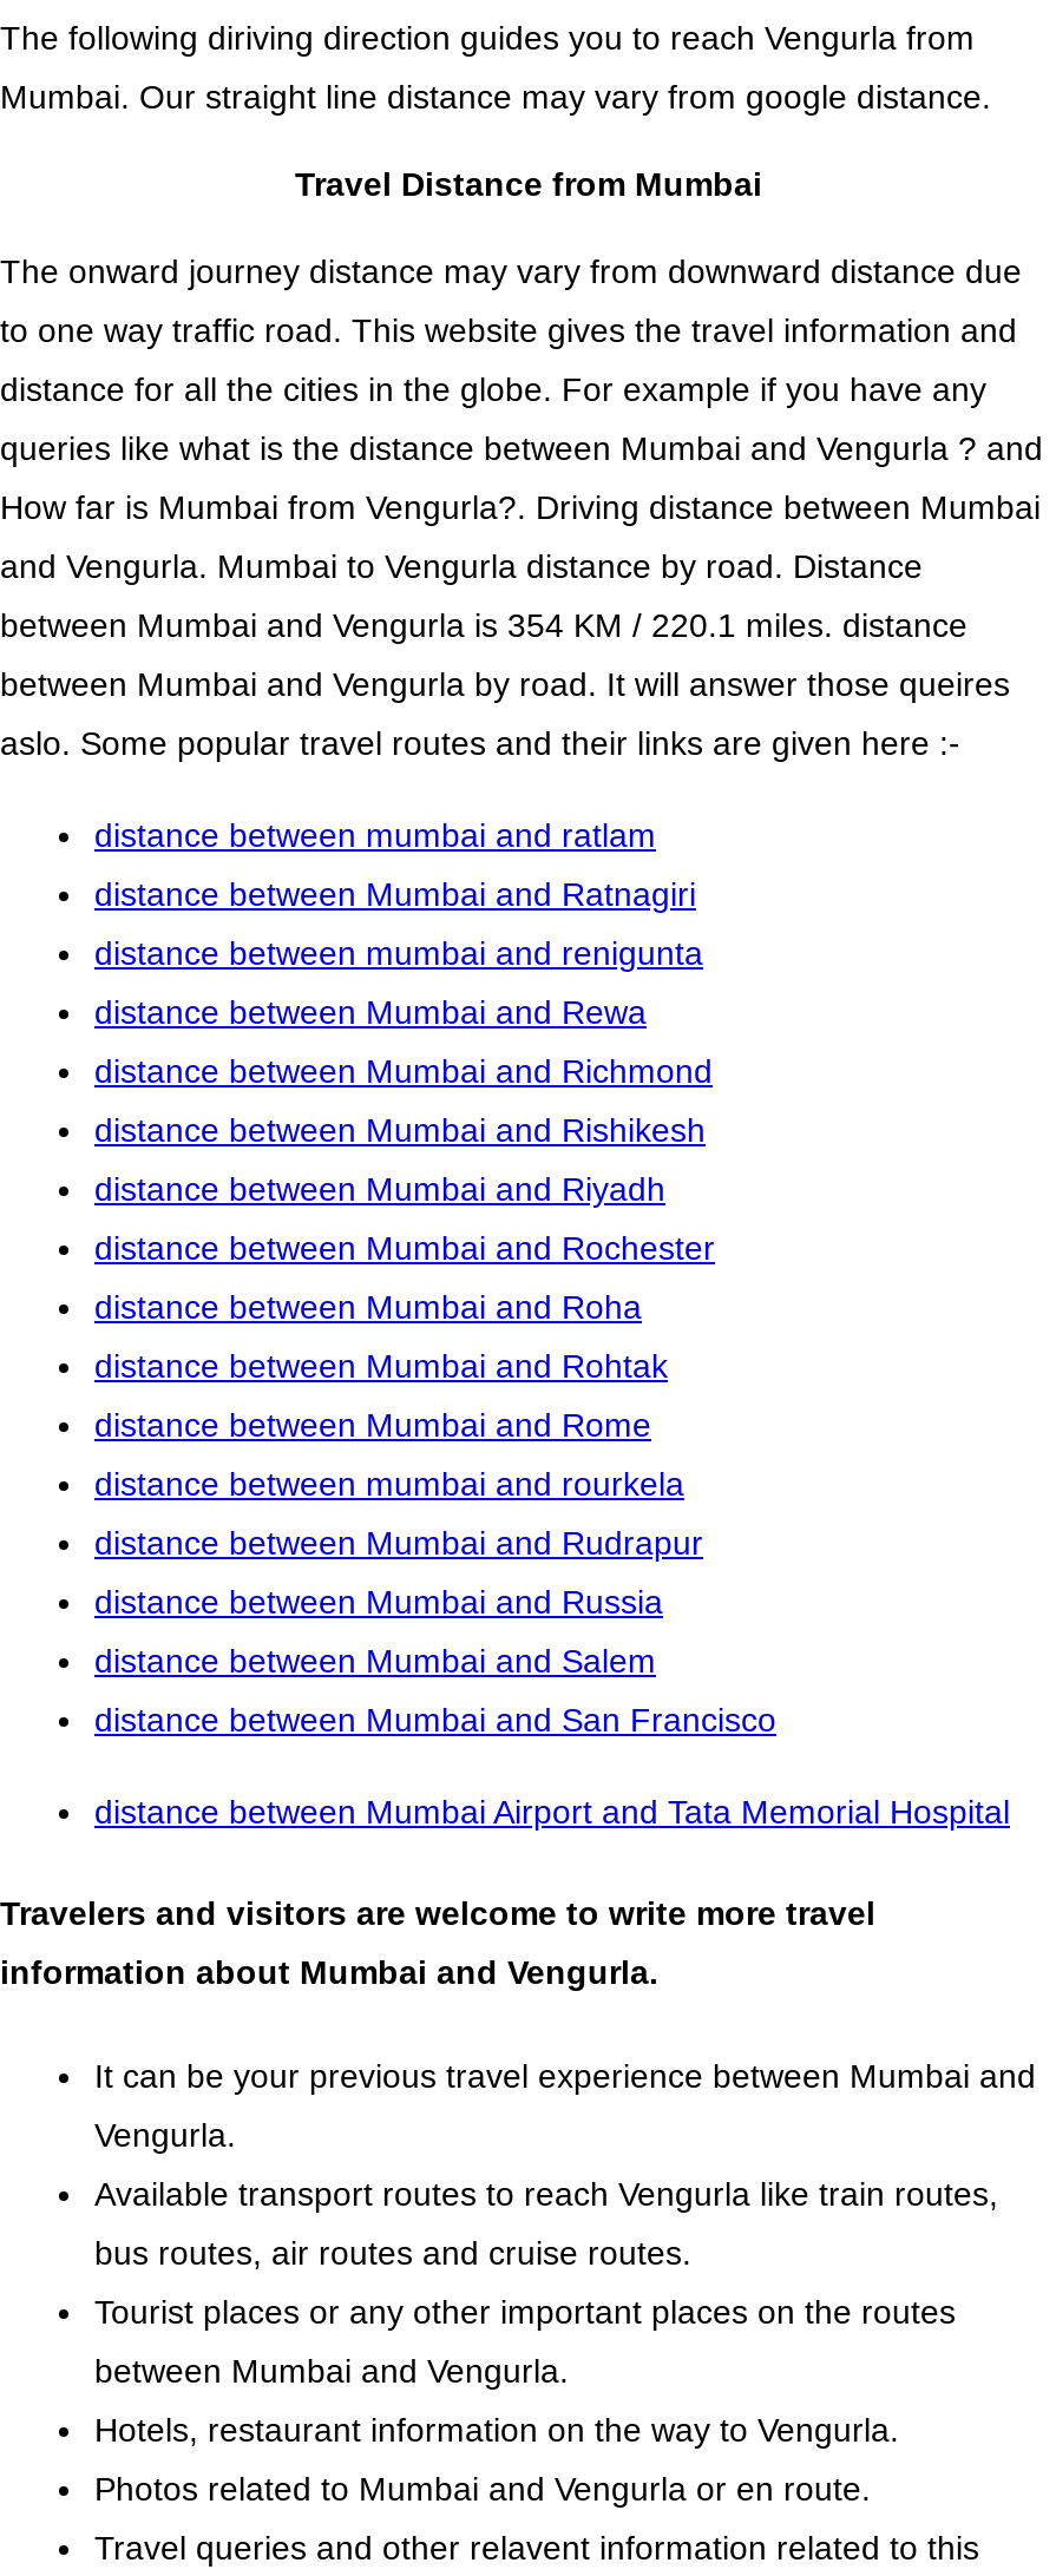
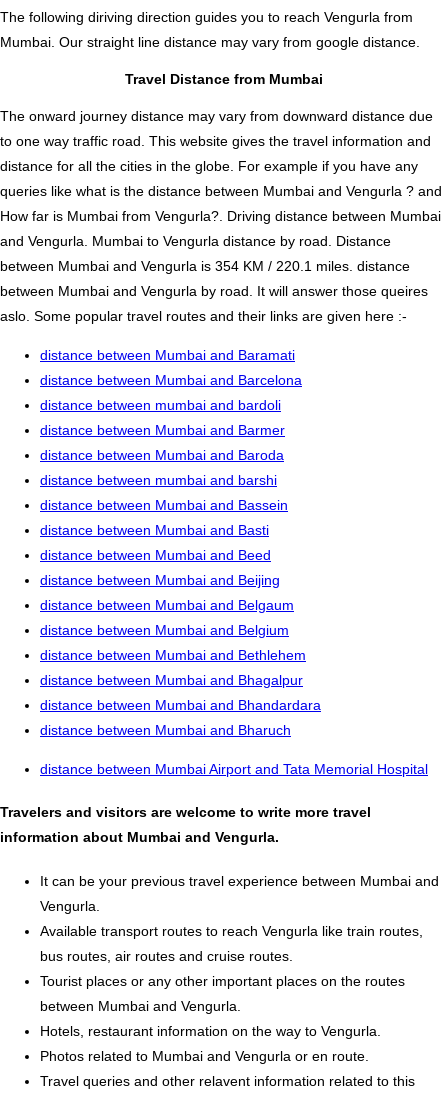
[94,815,656,853] distance between mumbai and ratlam -> [40,347,295,363] distance between Mumbai and Baramati
[94,874,696,912] distance between Mumbai and Ratnagiri -> [40,372,302,388] distance between Mumbai and Barcelona
[94,933,703,971] distance between mumbai and renigunta -> [40,397,281,413] distance between mumbai and bardoli
[94,992,647,1030] distance between Mumbai and Rewa -> [40,422,285,438] distance between Mumbai and Barmer
[94,1051,713,1089] distance between Mumbai and Richmond -> [40,447,284,463] distance between Mumbai and Baroda
[94,1110,706,1148] distance between Mumbai and Rishikesh -> [40,472,277,488] distance between mumbai and barshi
[94,1169,665,1207] distance between Mumbai and Riyadh -> [40,497,288,513] distance between Mumbai and Bassein
[94,1228,715,1266] distance between Mumbai and Rochester -> [40,522,269,538] distance between Mumbai and Basti
[94,1287,642,1325] distance between Mumbai and Roha -> [40,547,271,563] distance between Mumbai and Beed
[94,1346,668,1384] distance between Mumbai and Rohtak -> [40,572,280,588] distance between Mumbai and Beijing
[94,1405,651,1443] distance between Mumbai and Rome -> [40,597,294,613] distance between Mumbai and Belgaum
[94,1464,684,1502] distance between mumbai and rourkela -> [40,622,289,638] distance between Mumbai and Belgium
[94,1523,703,1561] distance between Mumbai and Rudrapur -> [40,647,306,663] distance between Mumbai and Bethlehem
[94,1582,663,1620] distance between Mumbai and Russia -> [40,672,303,688] distance between Mumbai and Bhagalpur
[94,1641,656,1679] distance between Mumbai and Salem -> [40,697,321,713] distance between Mumbai and Bhandardara
[94,1700,776,1738] distance between Mumbai and San Francisco -> [40,722,291,738] distance between Mumbai and Bharuch

